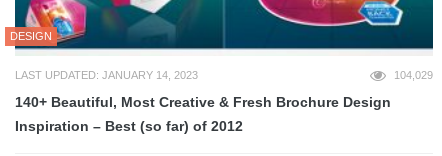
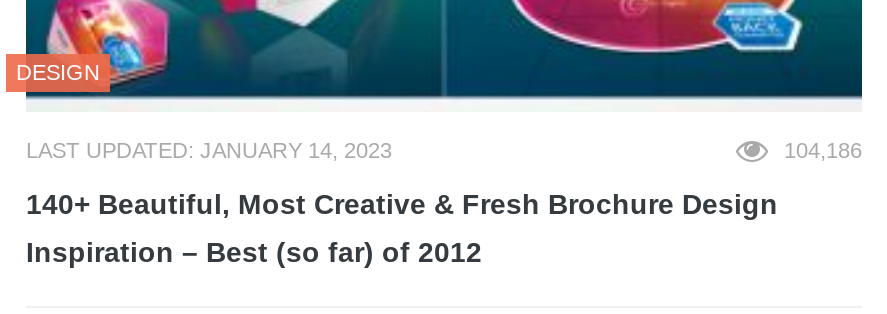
[391,69,433,81] 104,029 -> [778,138,862,162] 104,186

